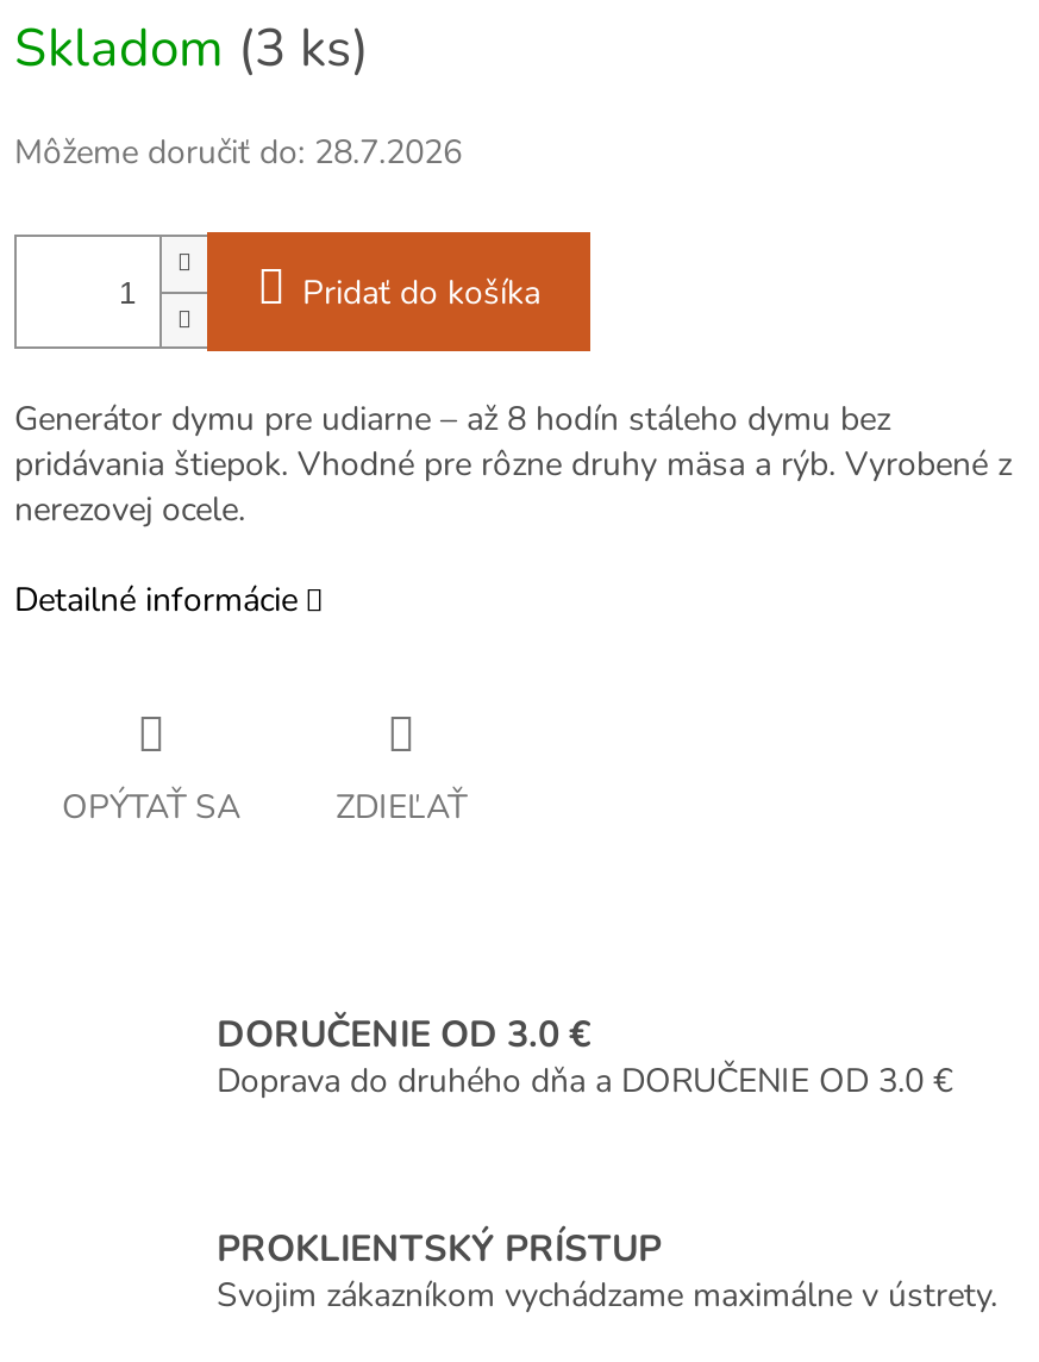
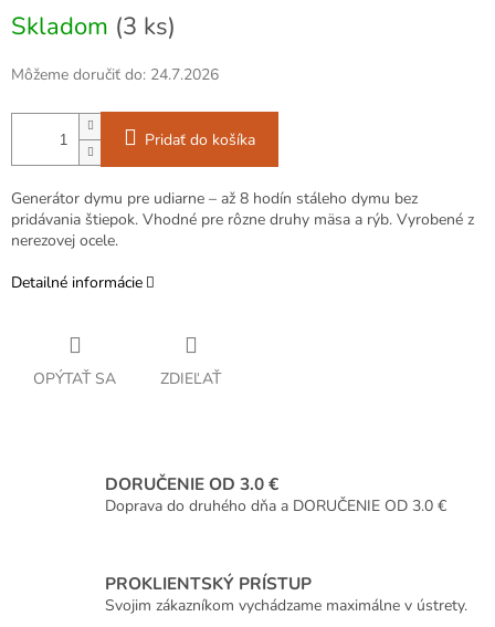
[14,131,462,176] Môžeme doručiť do: 28.7.2026 -> [11,65,219,86] Môžeme doručiť do: 24.7.2026

